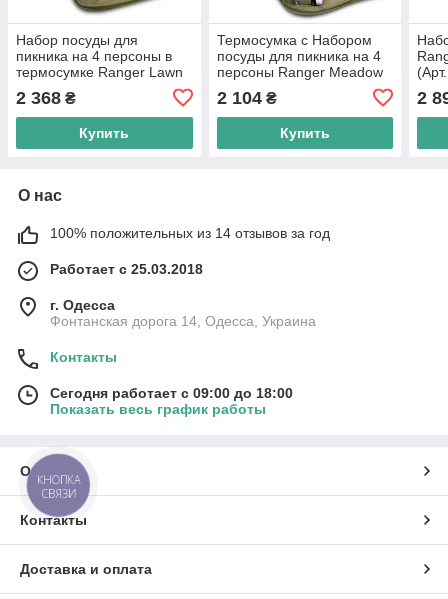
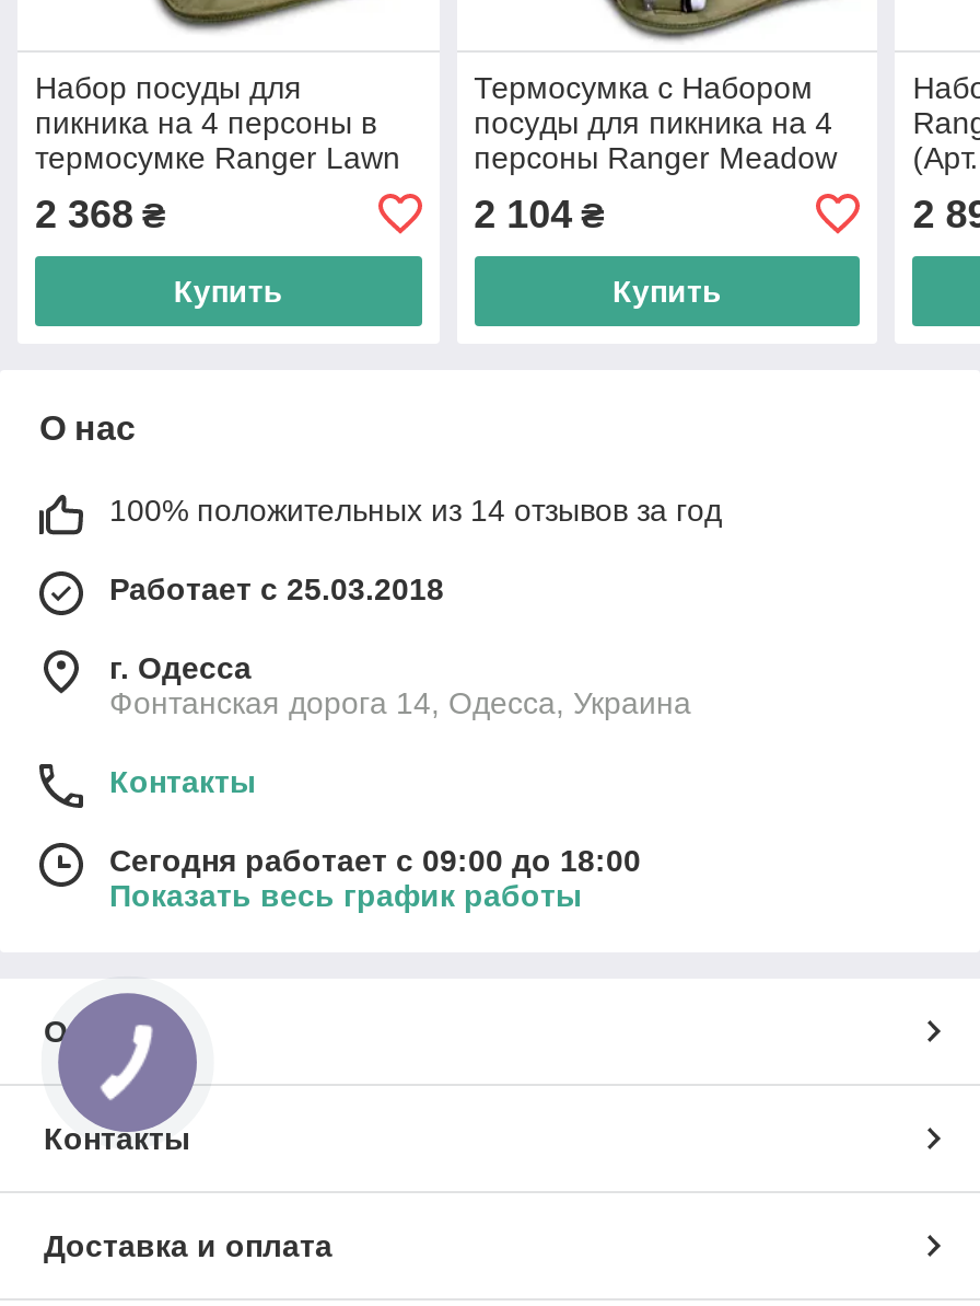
[37,472,80,501] КНОПКА | СВЯЗИ -> none

